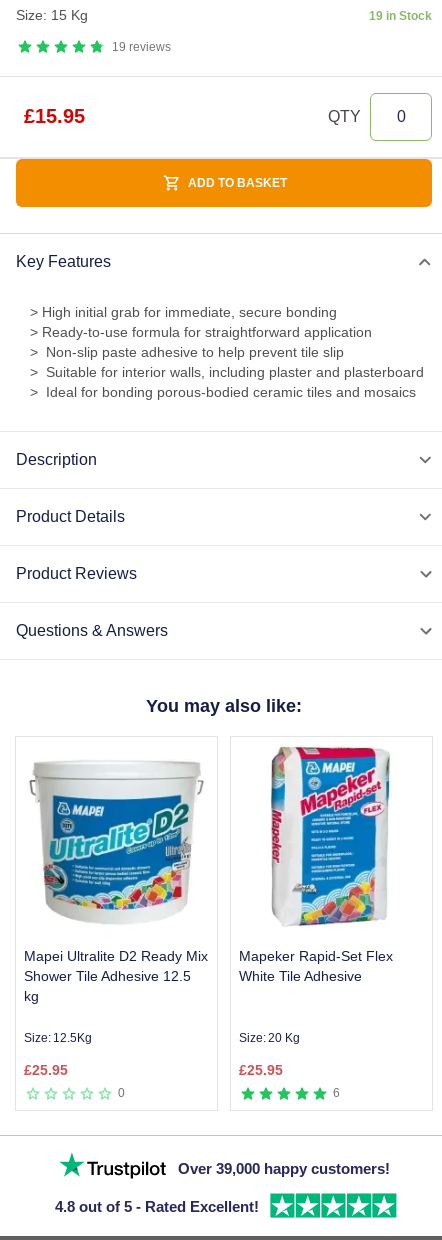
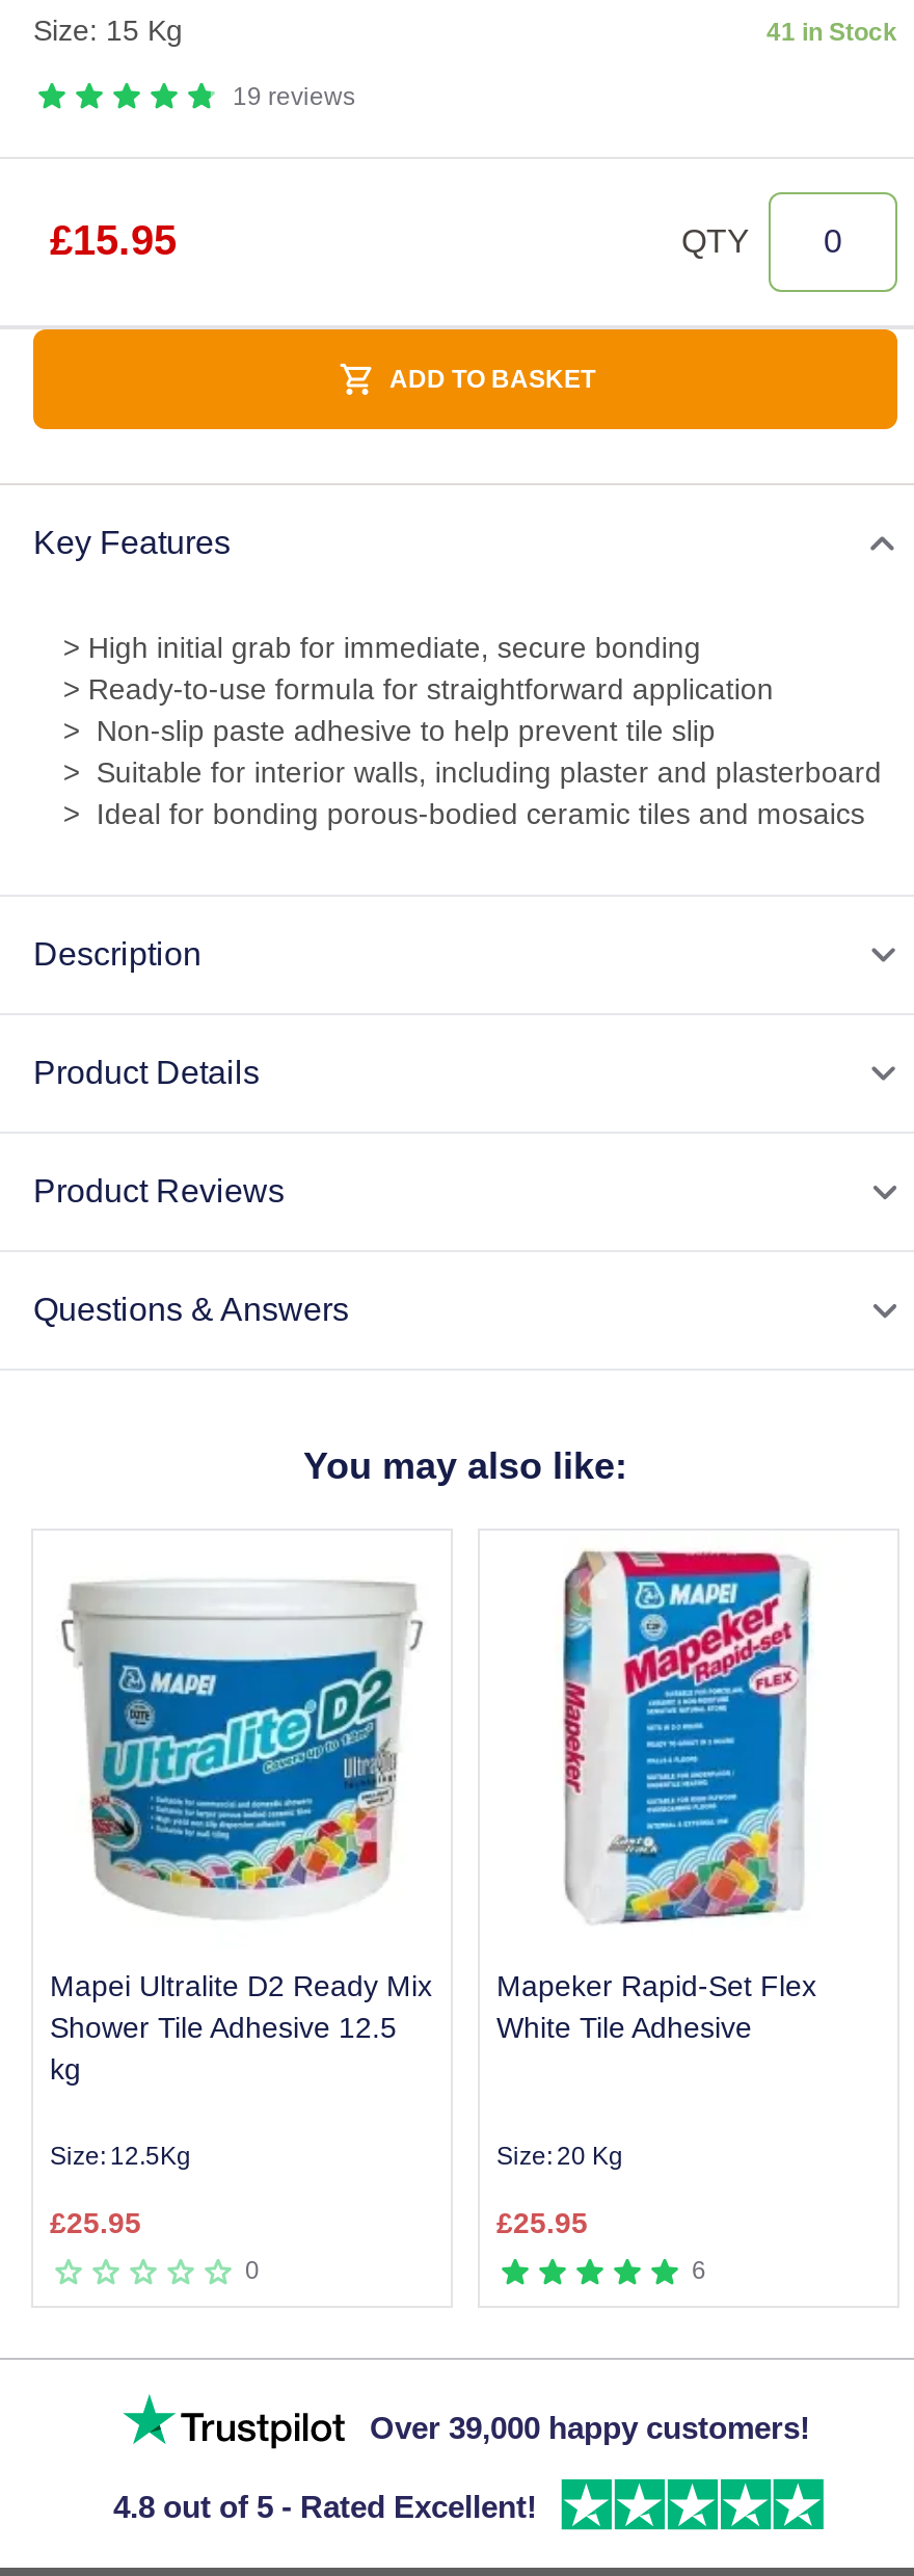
[369,9,432,23] 19 in Stock -> [767,18,897,47] 41 in Stock

